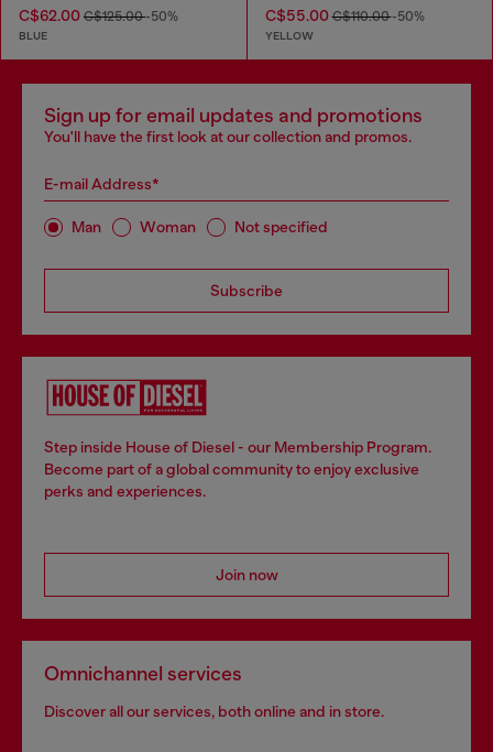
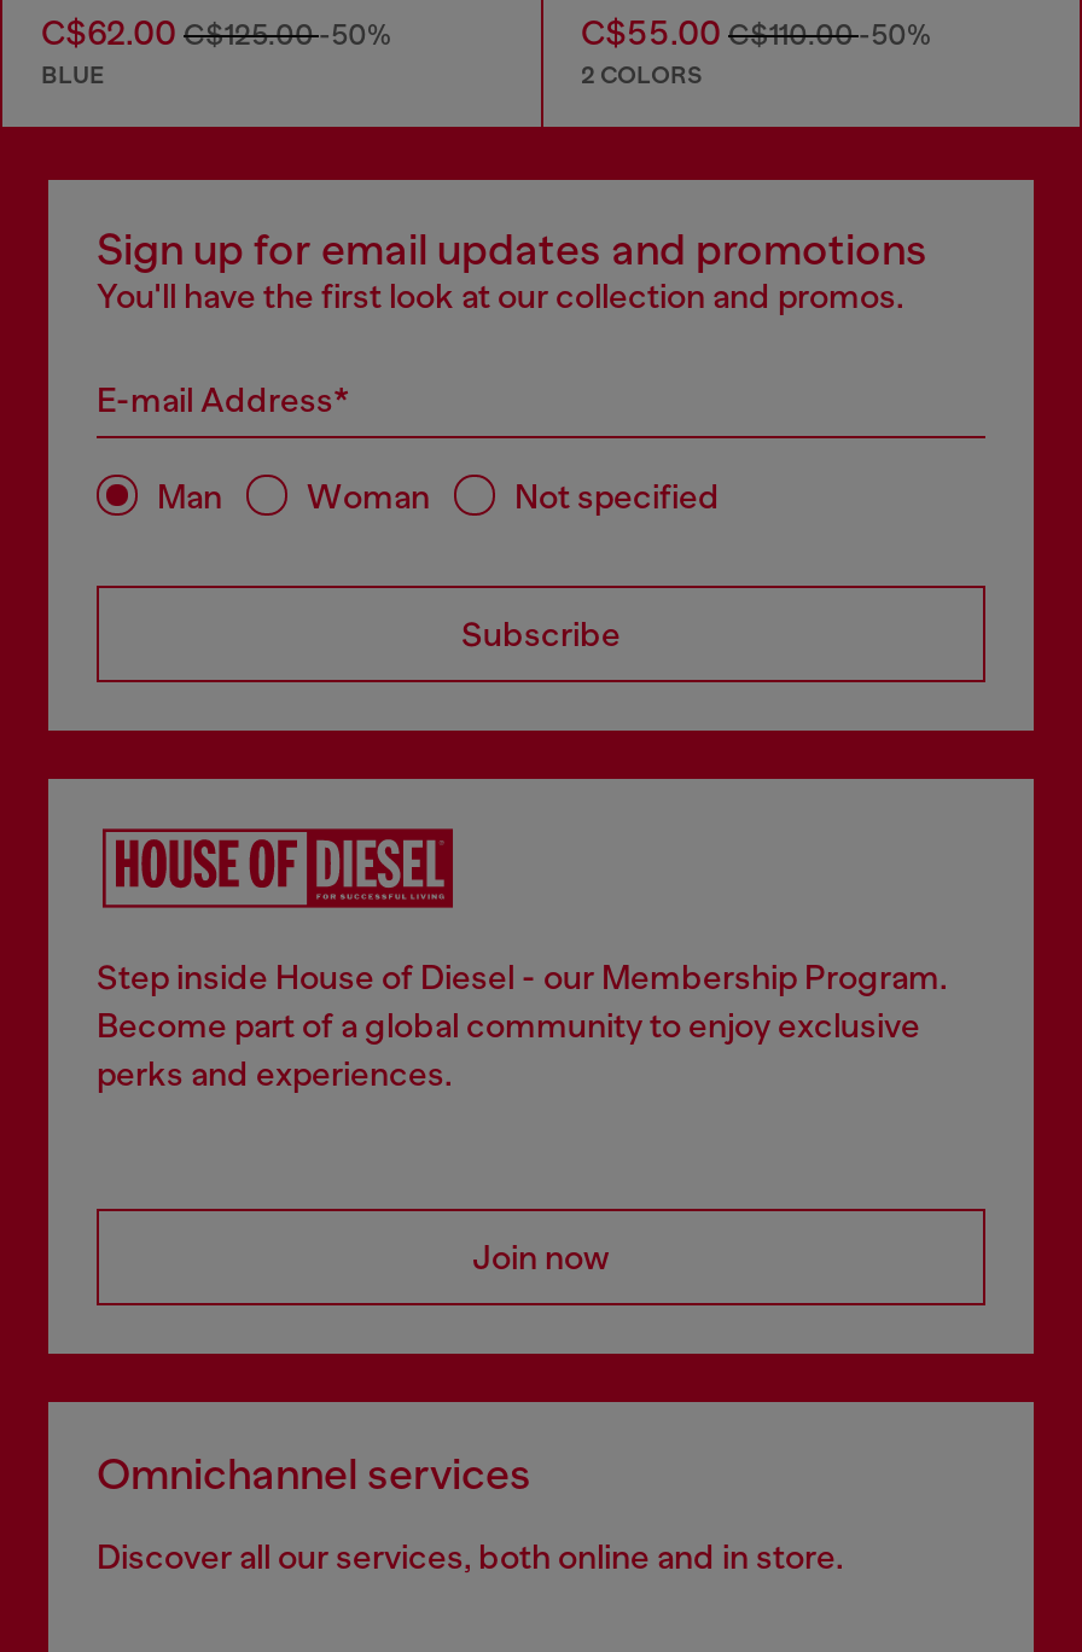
[265,28,313,42] YELLOW -> [581,60,702,92] 2 COLORS

